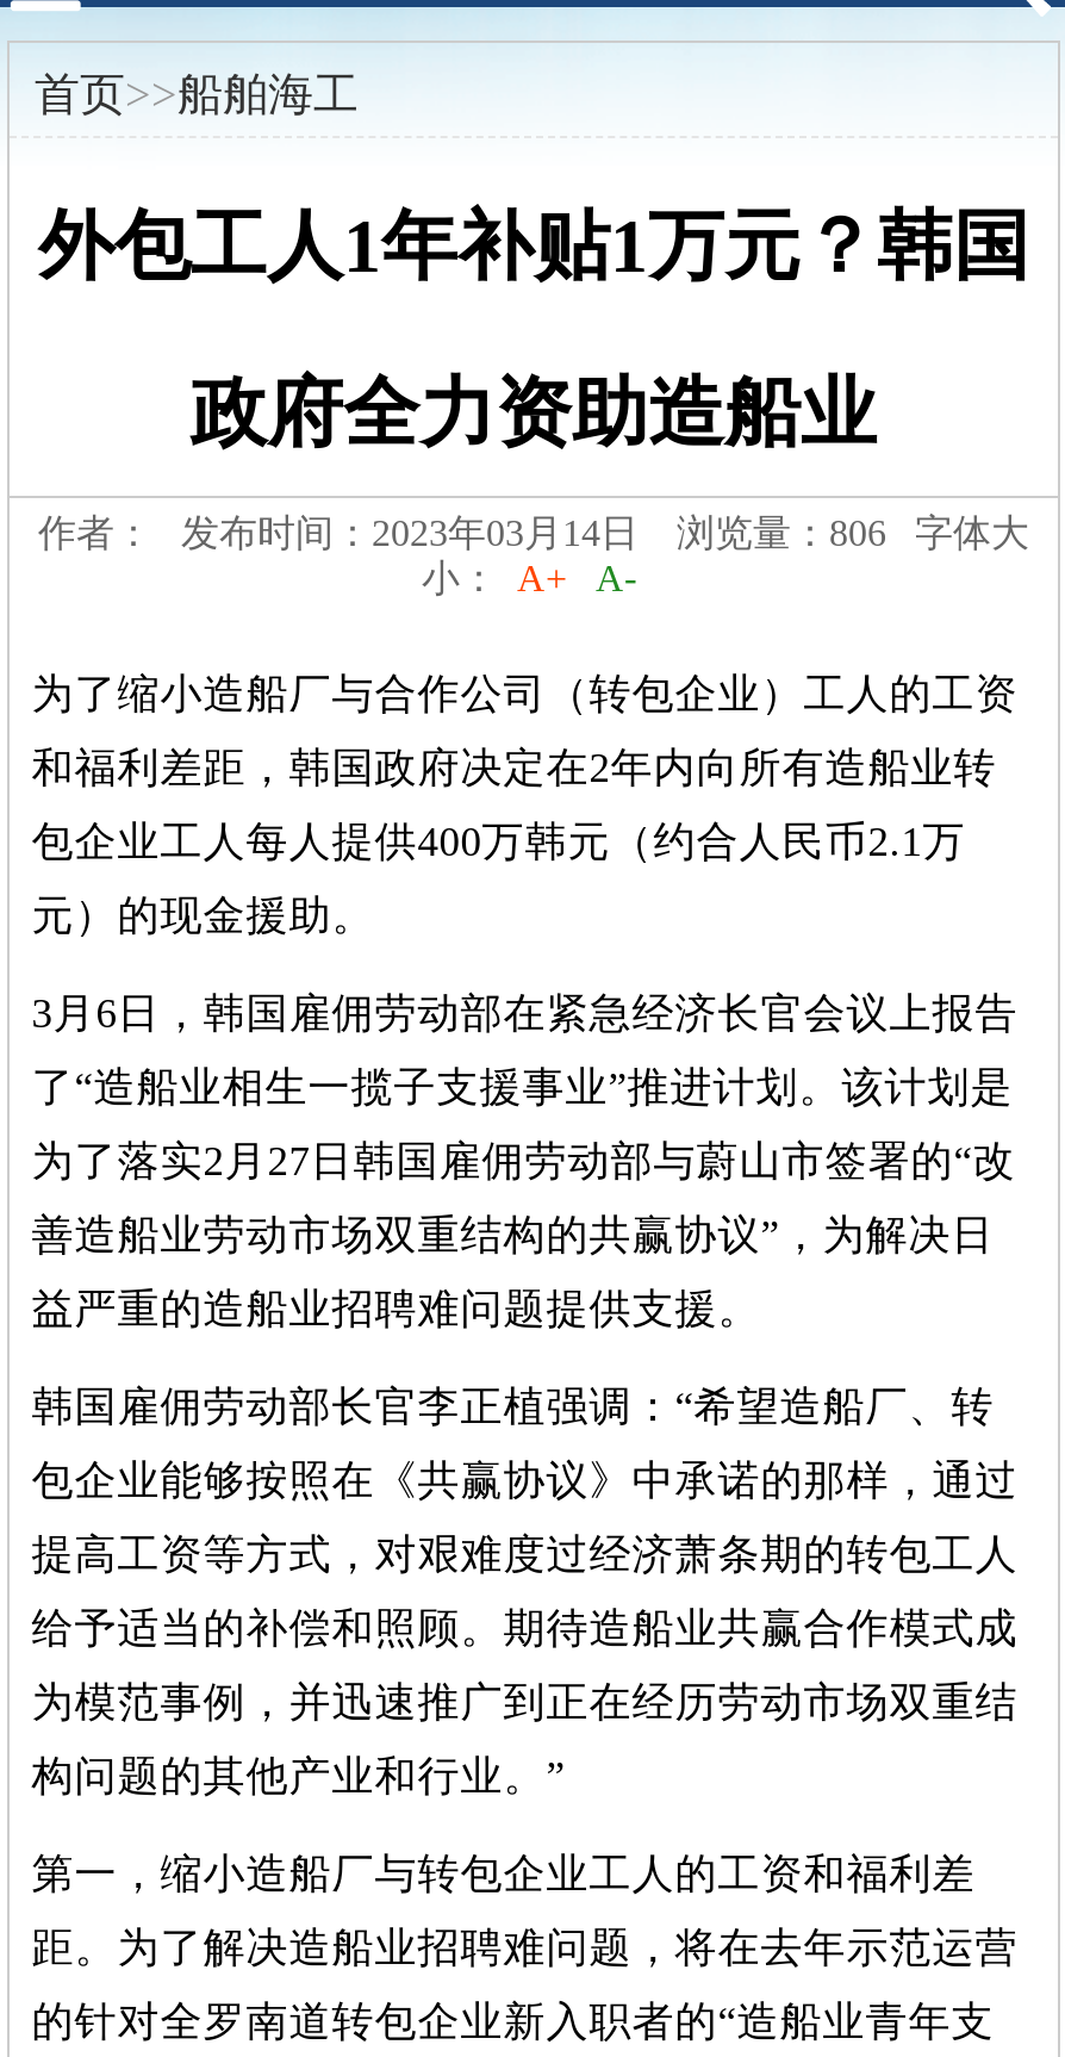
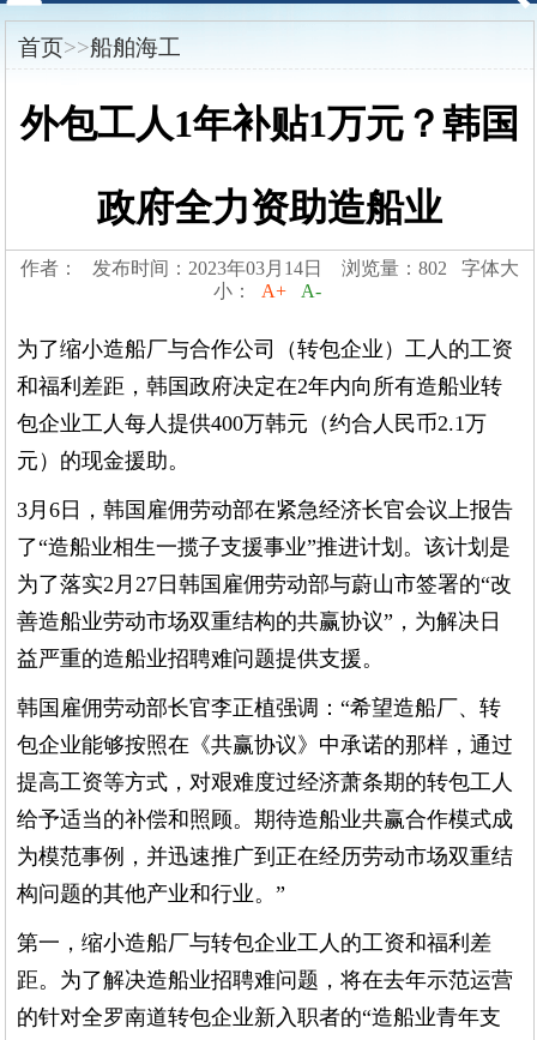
[38,514,1029,554] 作者： 发布时间：2023年03月14日 浏览量：806 字体大 -> [20,259,519,279] 作者： 发布时间：2023年03月14日 浏览量：802 字体大

